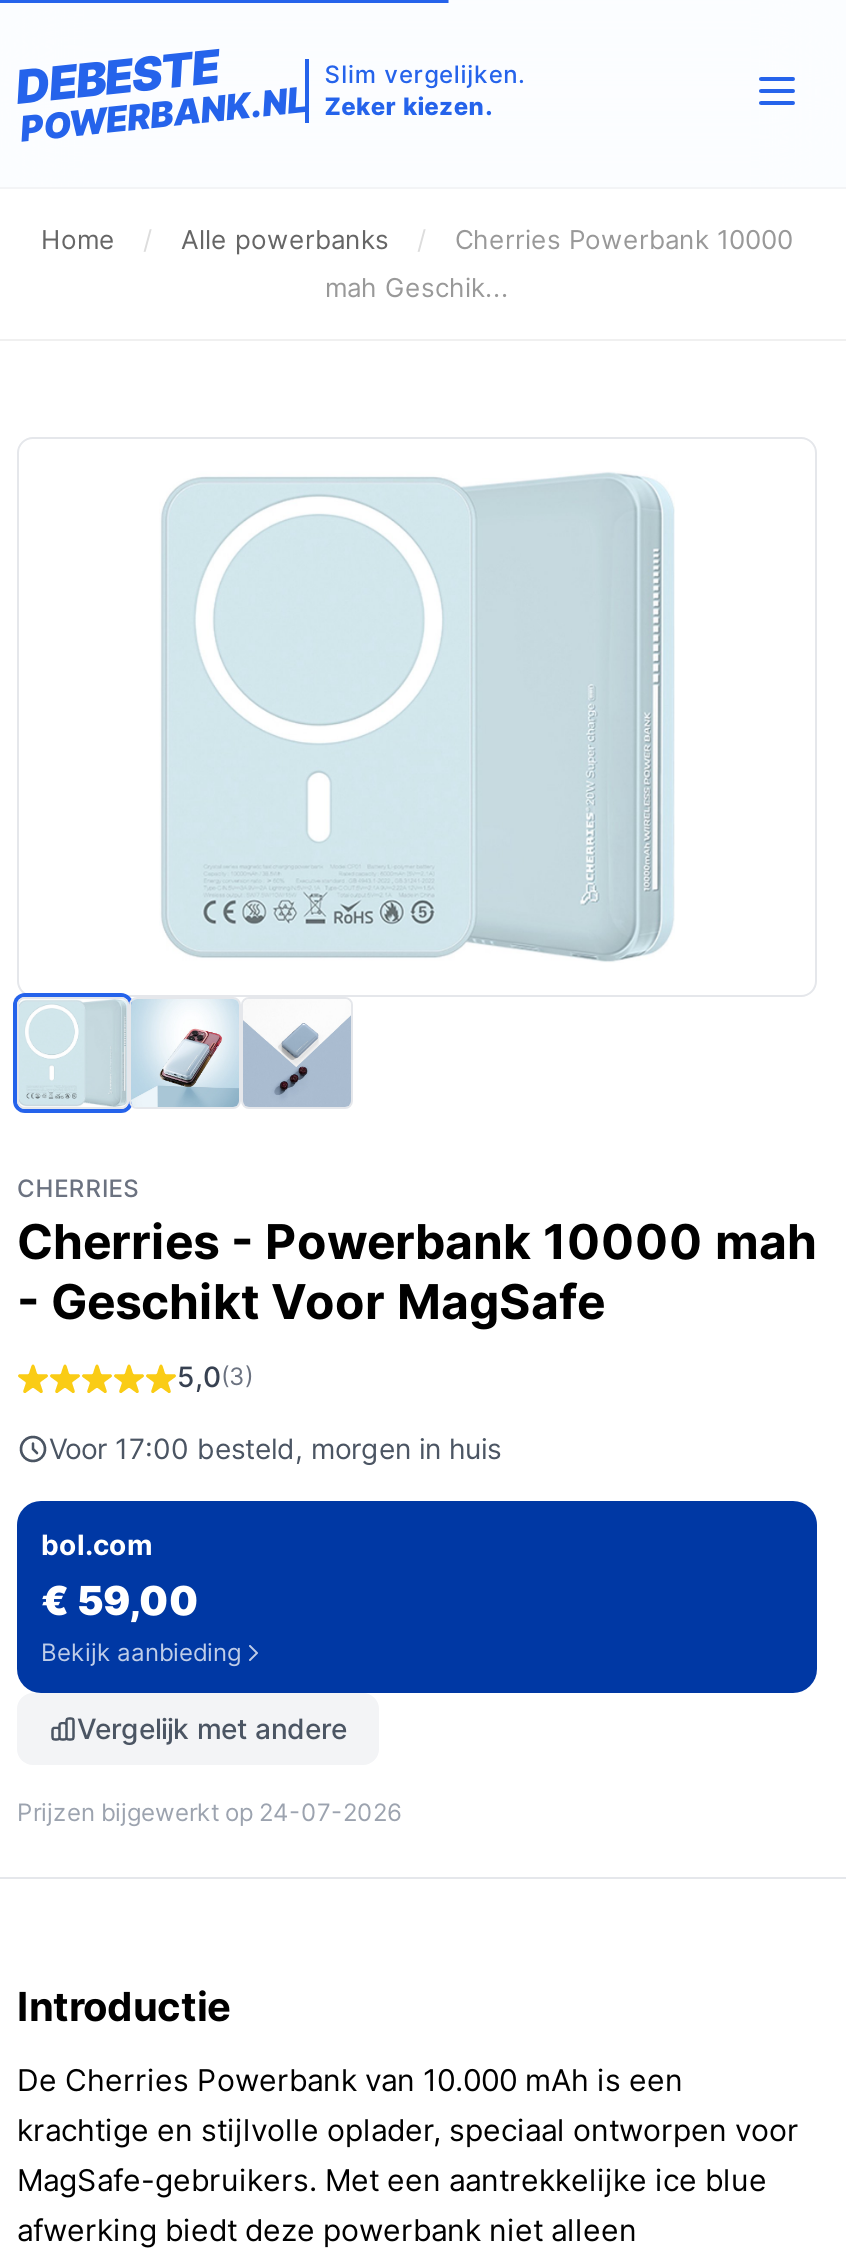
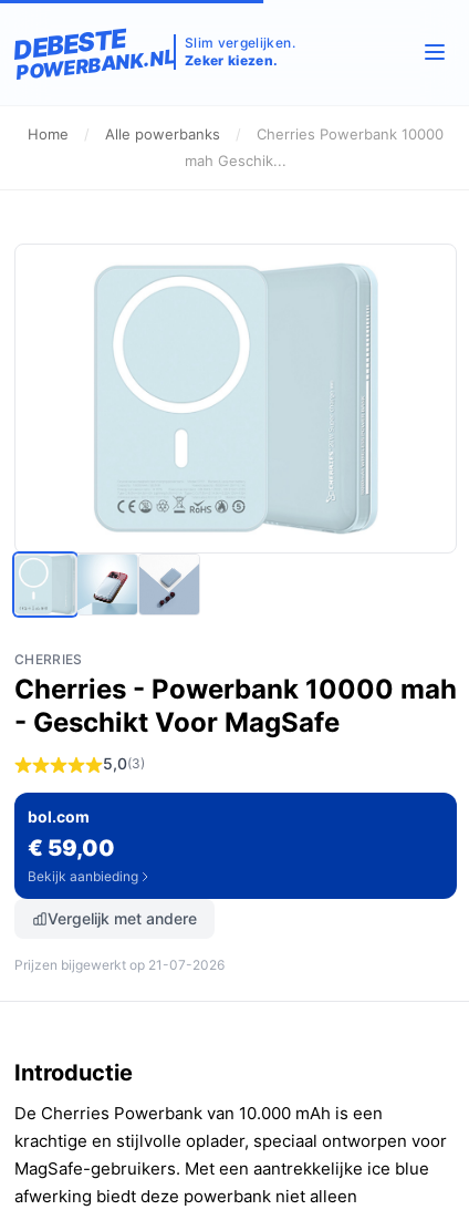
[49,1431,501,1465] Voor 17:00 besteld, morgen in huis -> none
[17,1797,401,1827] Prijzen bijgewerkt op 24-07-2026 -> [14,956,225,973] Prijzen bijgewerkt op 21-07-2026

